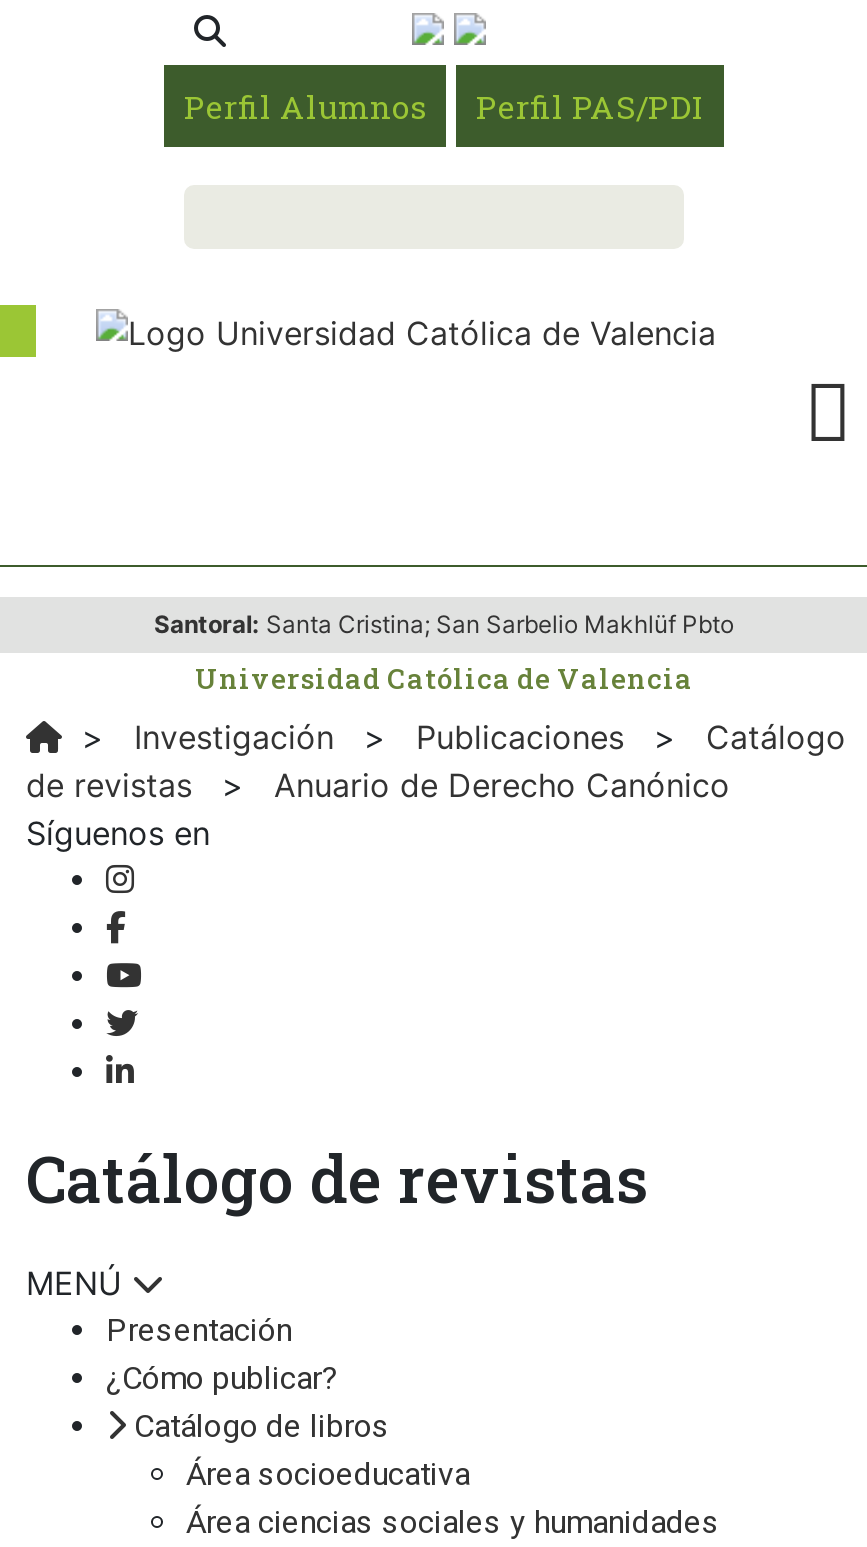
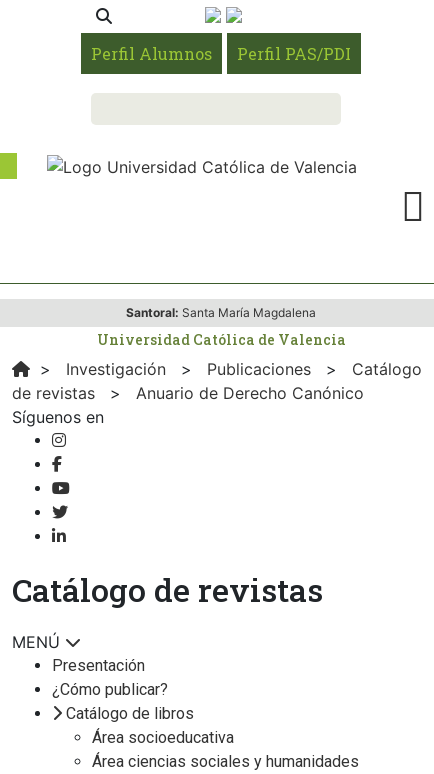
[154,609,734,639] Santoral: Santa Cristina; San Sarbelio Makhlüf Pbto -> [126,305,316,320] Santoral: Santa María Magdalena

